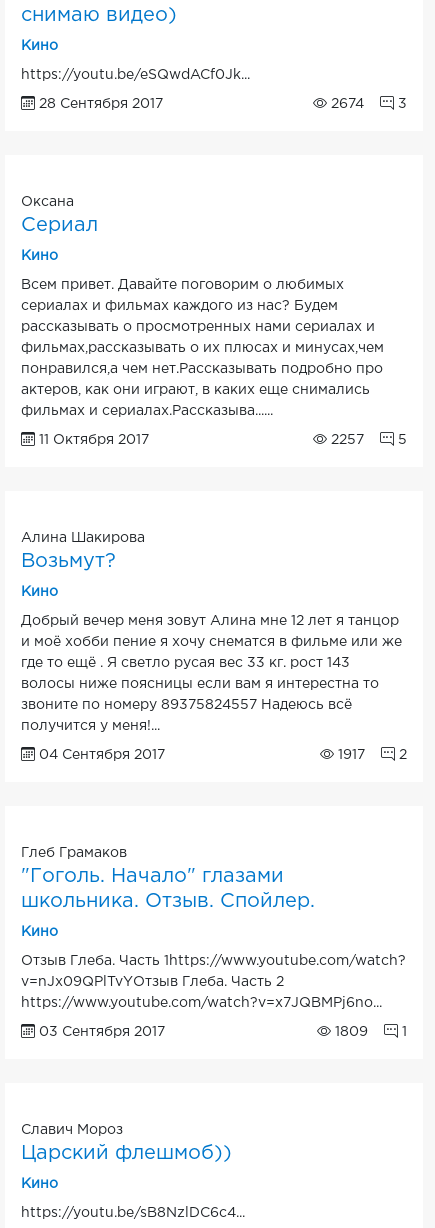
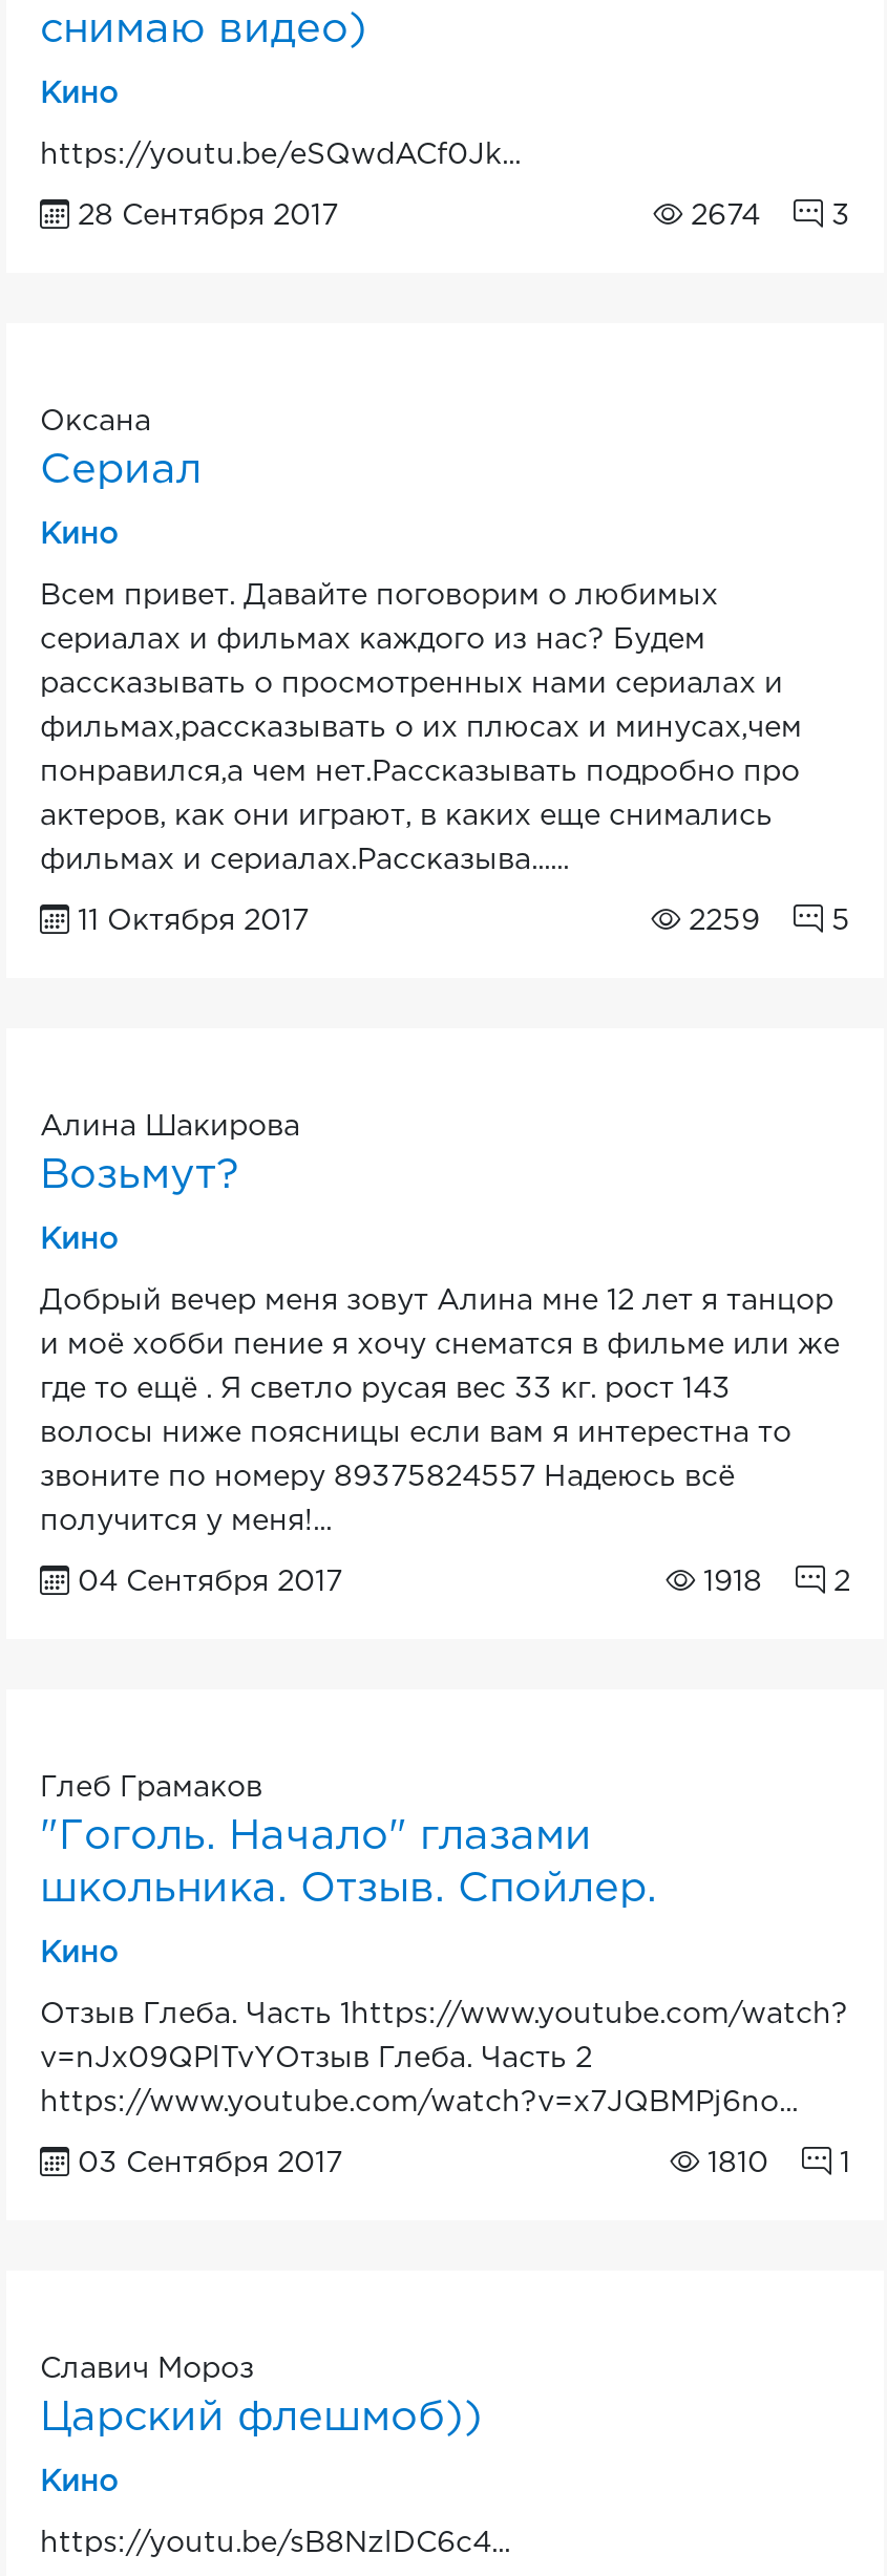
[327,434,407,446] 2257 5 -> [680,909,850,934] 2259 5
[334,749,407,761] 1917 2 -> [695,1570,850,1595] 1918 2
[331,1026,407,1038] 1809 1 -> [699,2151,850,2176] 1810 1

